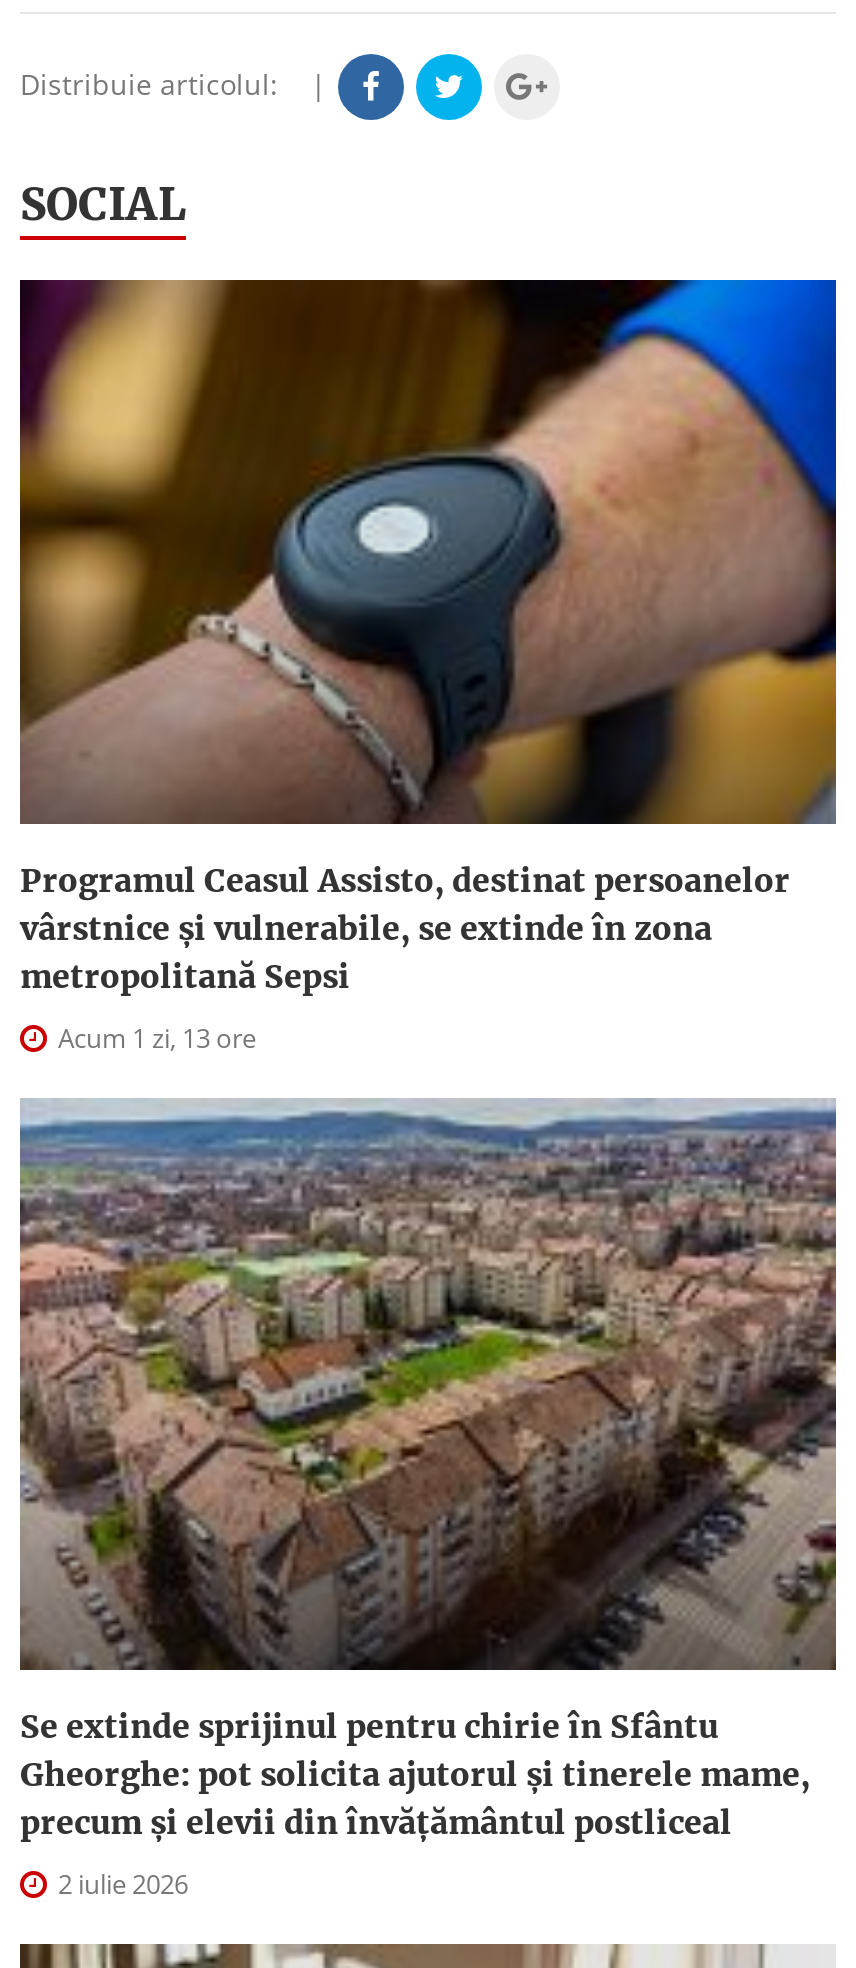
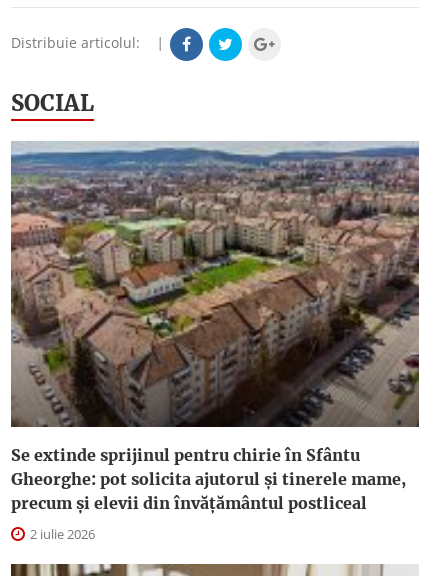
[18,278,838,1056] [image] | Programul Ceasul Assisto, destinat persoanelor | vârstnice şi vulnerabile, se extinde în zona | metropolitană Sepsi | Acum 1 zi, 13 ore -> none

